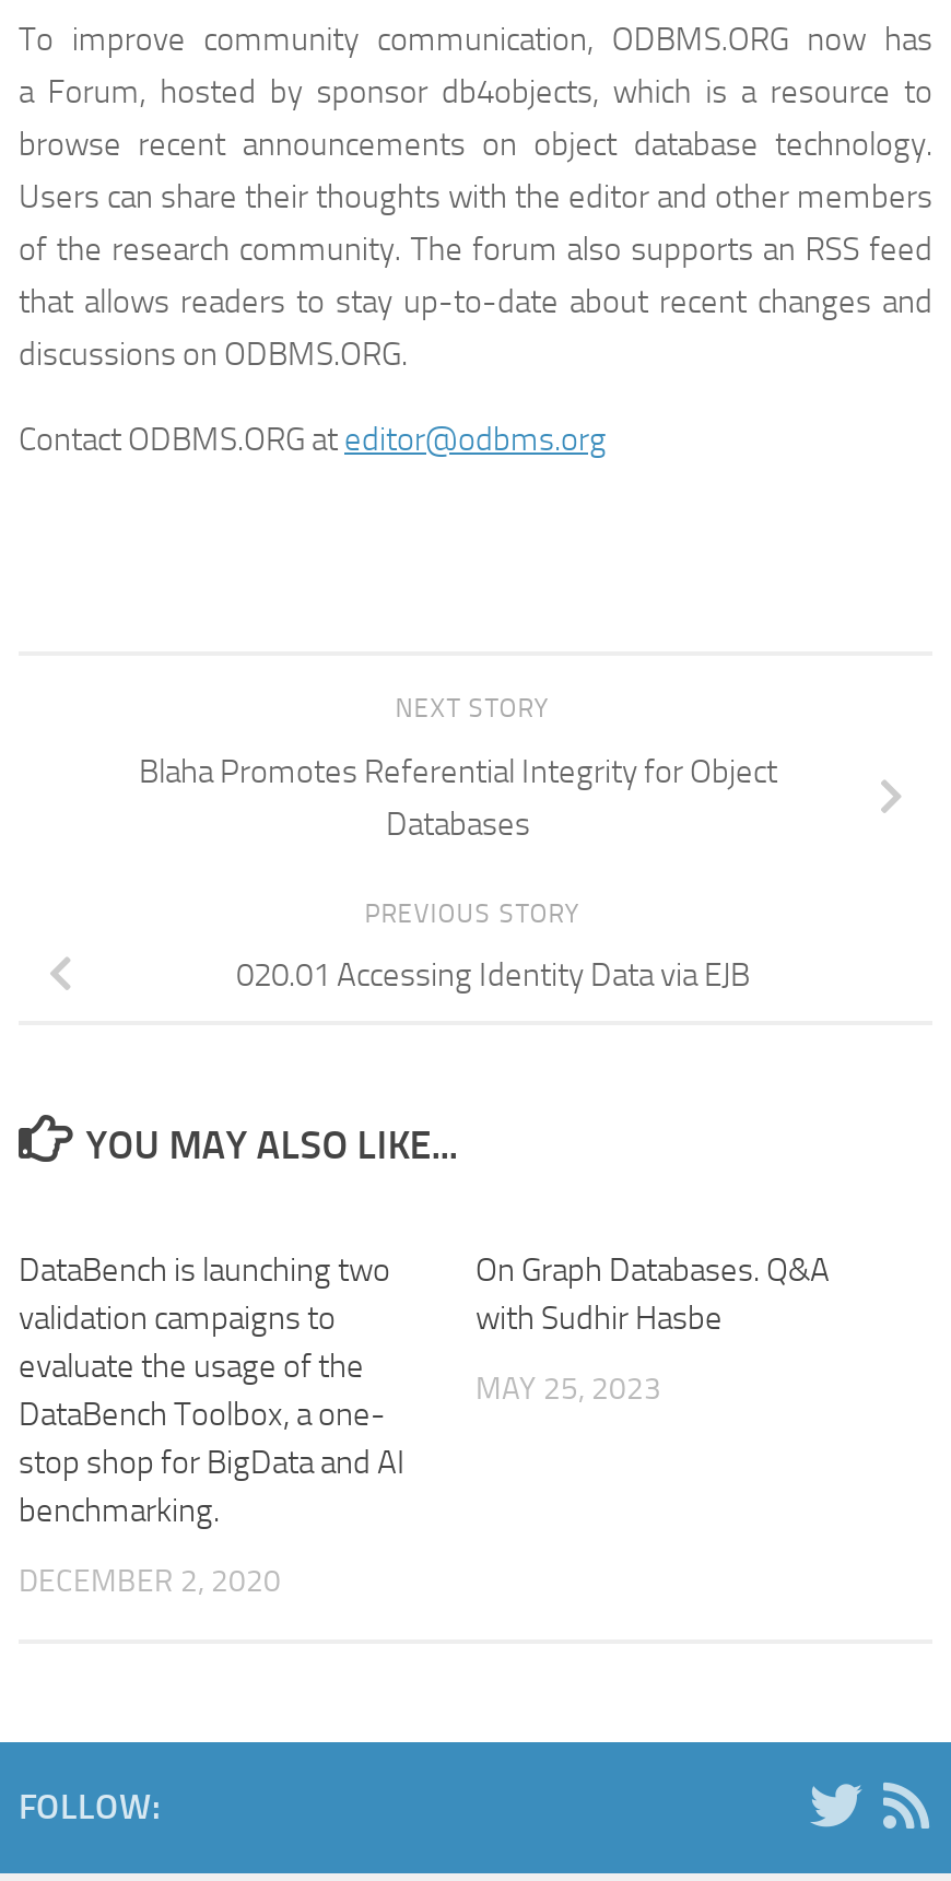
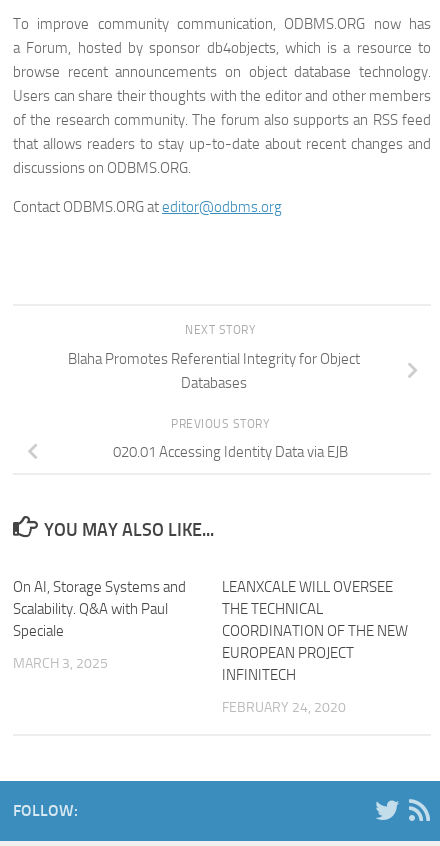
[19,1249,406,1529] DataBench is launching two | validation campaigns to | evaluate the usage of the | DataBench Toolbox, a one- | stop shop for BigData and AI | benchmarking. -> [13,577,186,639] On AI, Storage Systems and | Scalability. Q&A with Paul | Speciale
[476,1249,830,1337] On Graph Databases. Q&A | with Sudhir Hasbe -> [222,577,408,683] LEANXCALE WILL OVERSEE | THE TECHNICAL | COORDINATION OF THE NEW | EUROPEAN PROJECT | INFINITECH
[476,1369,661,1407] MAY 25, 2023 -> [222,698,346,715] FEBRUARY 24, 2020
[19,1562,281,1599] DECEMBER 2, 2020 -> [13,654,108,671] MARCH 3, 2025

